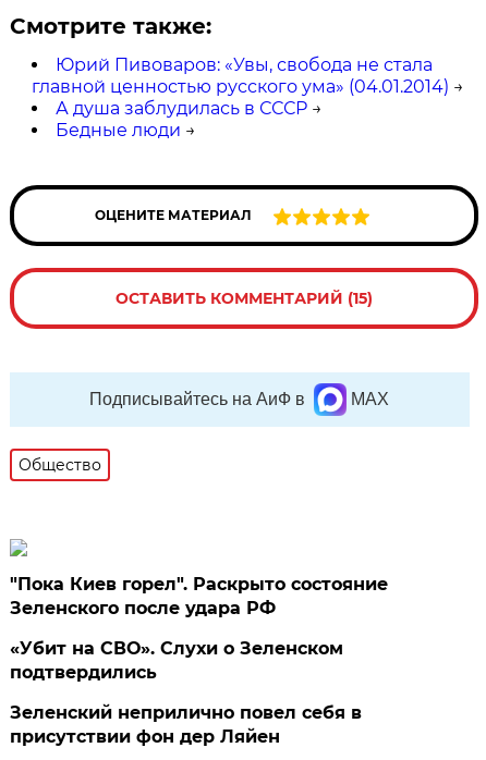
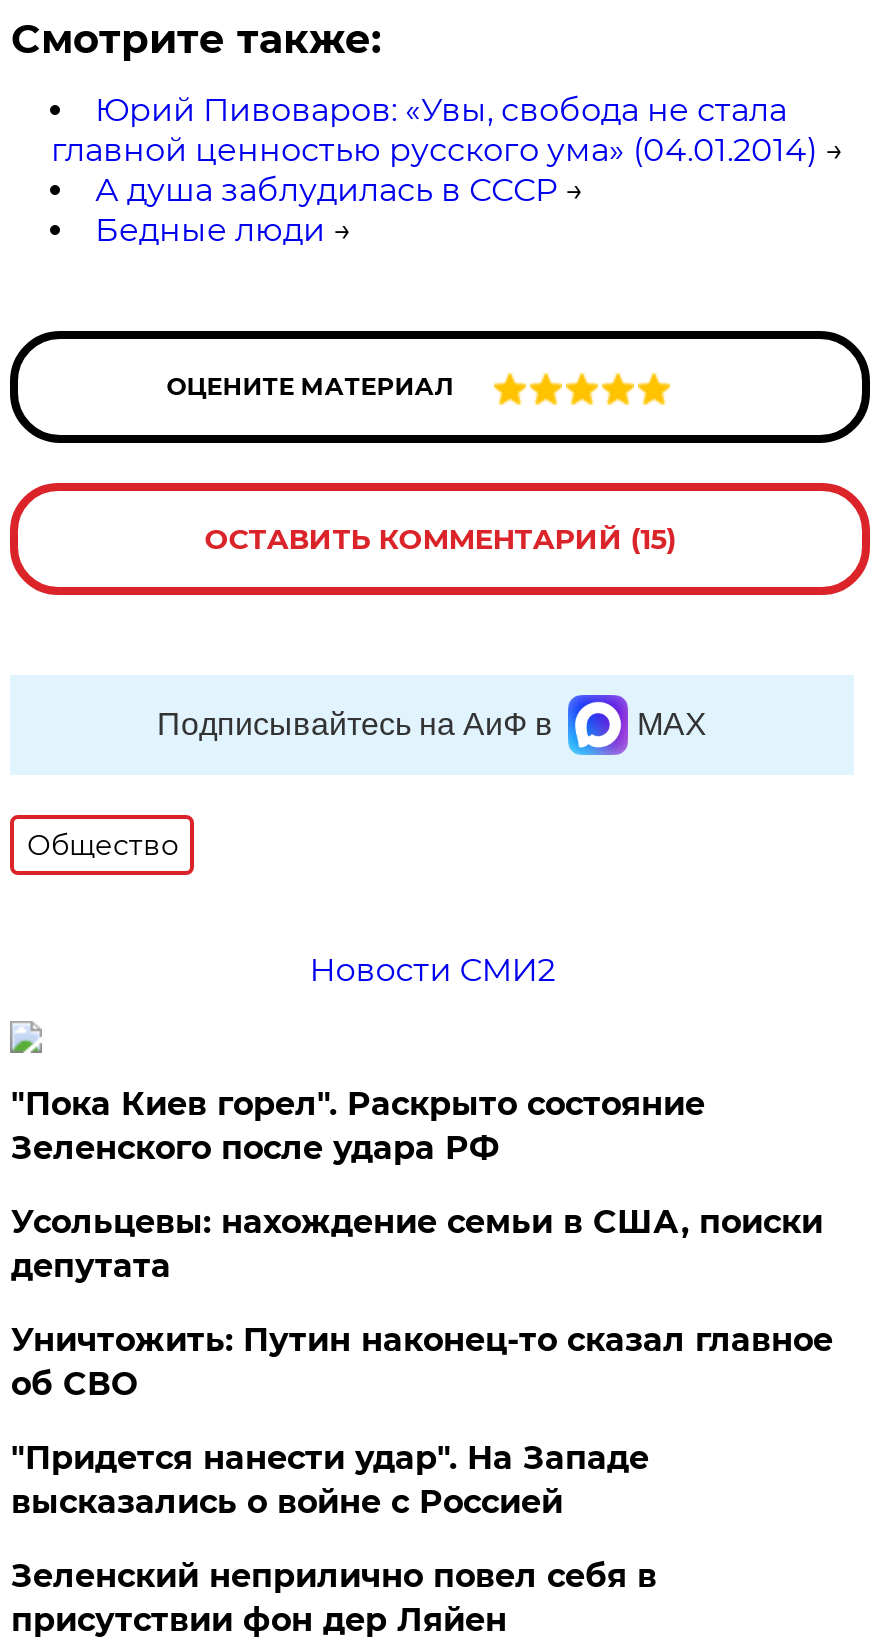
none -> [309,951,555,989] Новости СМИ2
[10,638,344,682] «Убит на СВО». Слухи о Зеленском | подтвердились -> [11,1203,833,1521] Усольцевы: нахождение семьи в США, поиски | депутата | Уничтожить: Путин наконец-то сказал главное | об СВО | "Придется нанести удар". На Западе | высказались о войне с Россией

